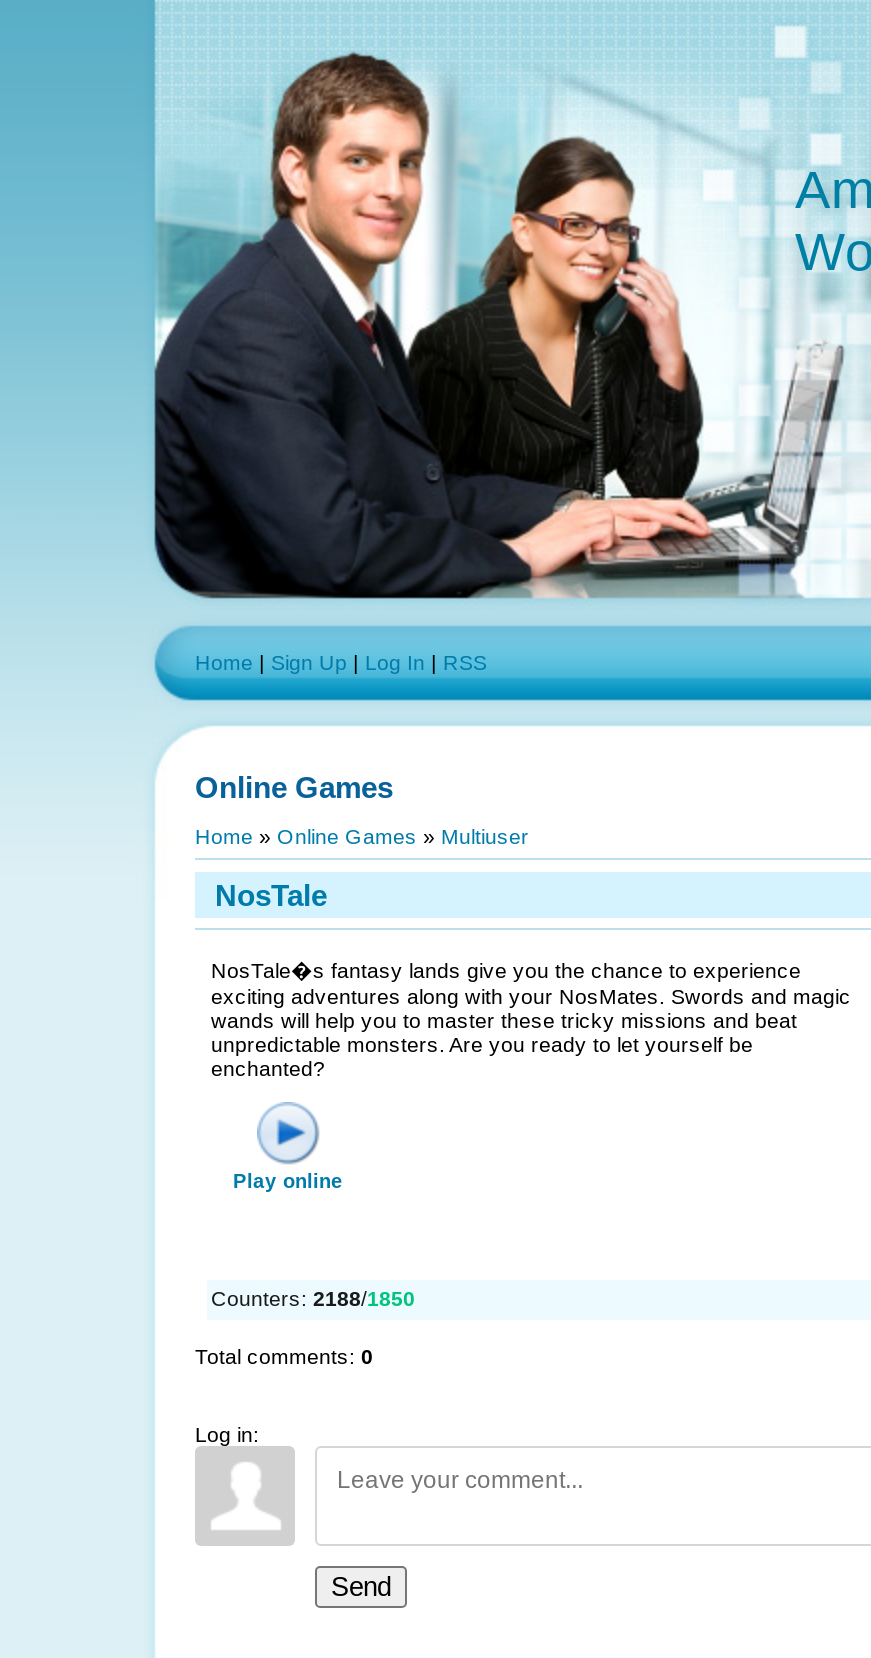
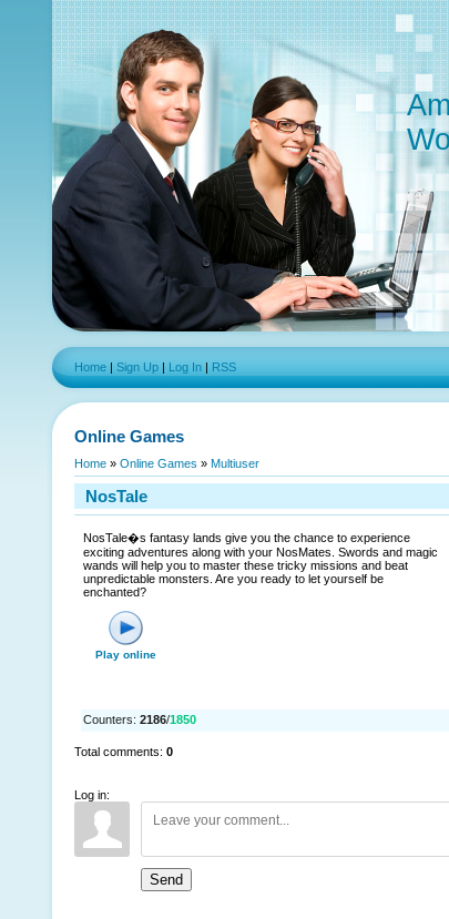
[211,1287,415,1311] Counters: 2188/1850 -> [83,713,196,727] Counters: 2186/1850

